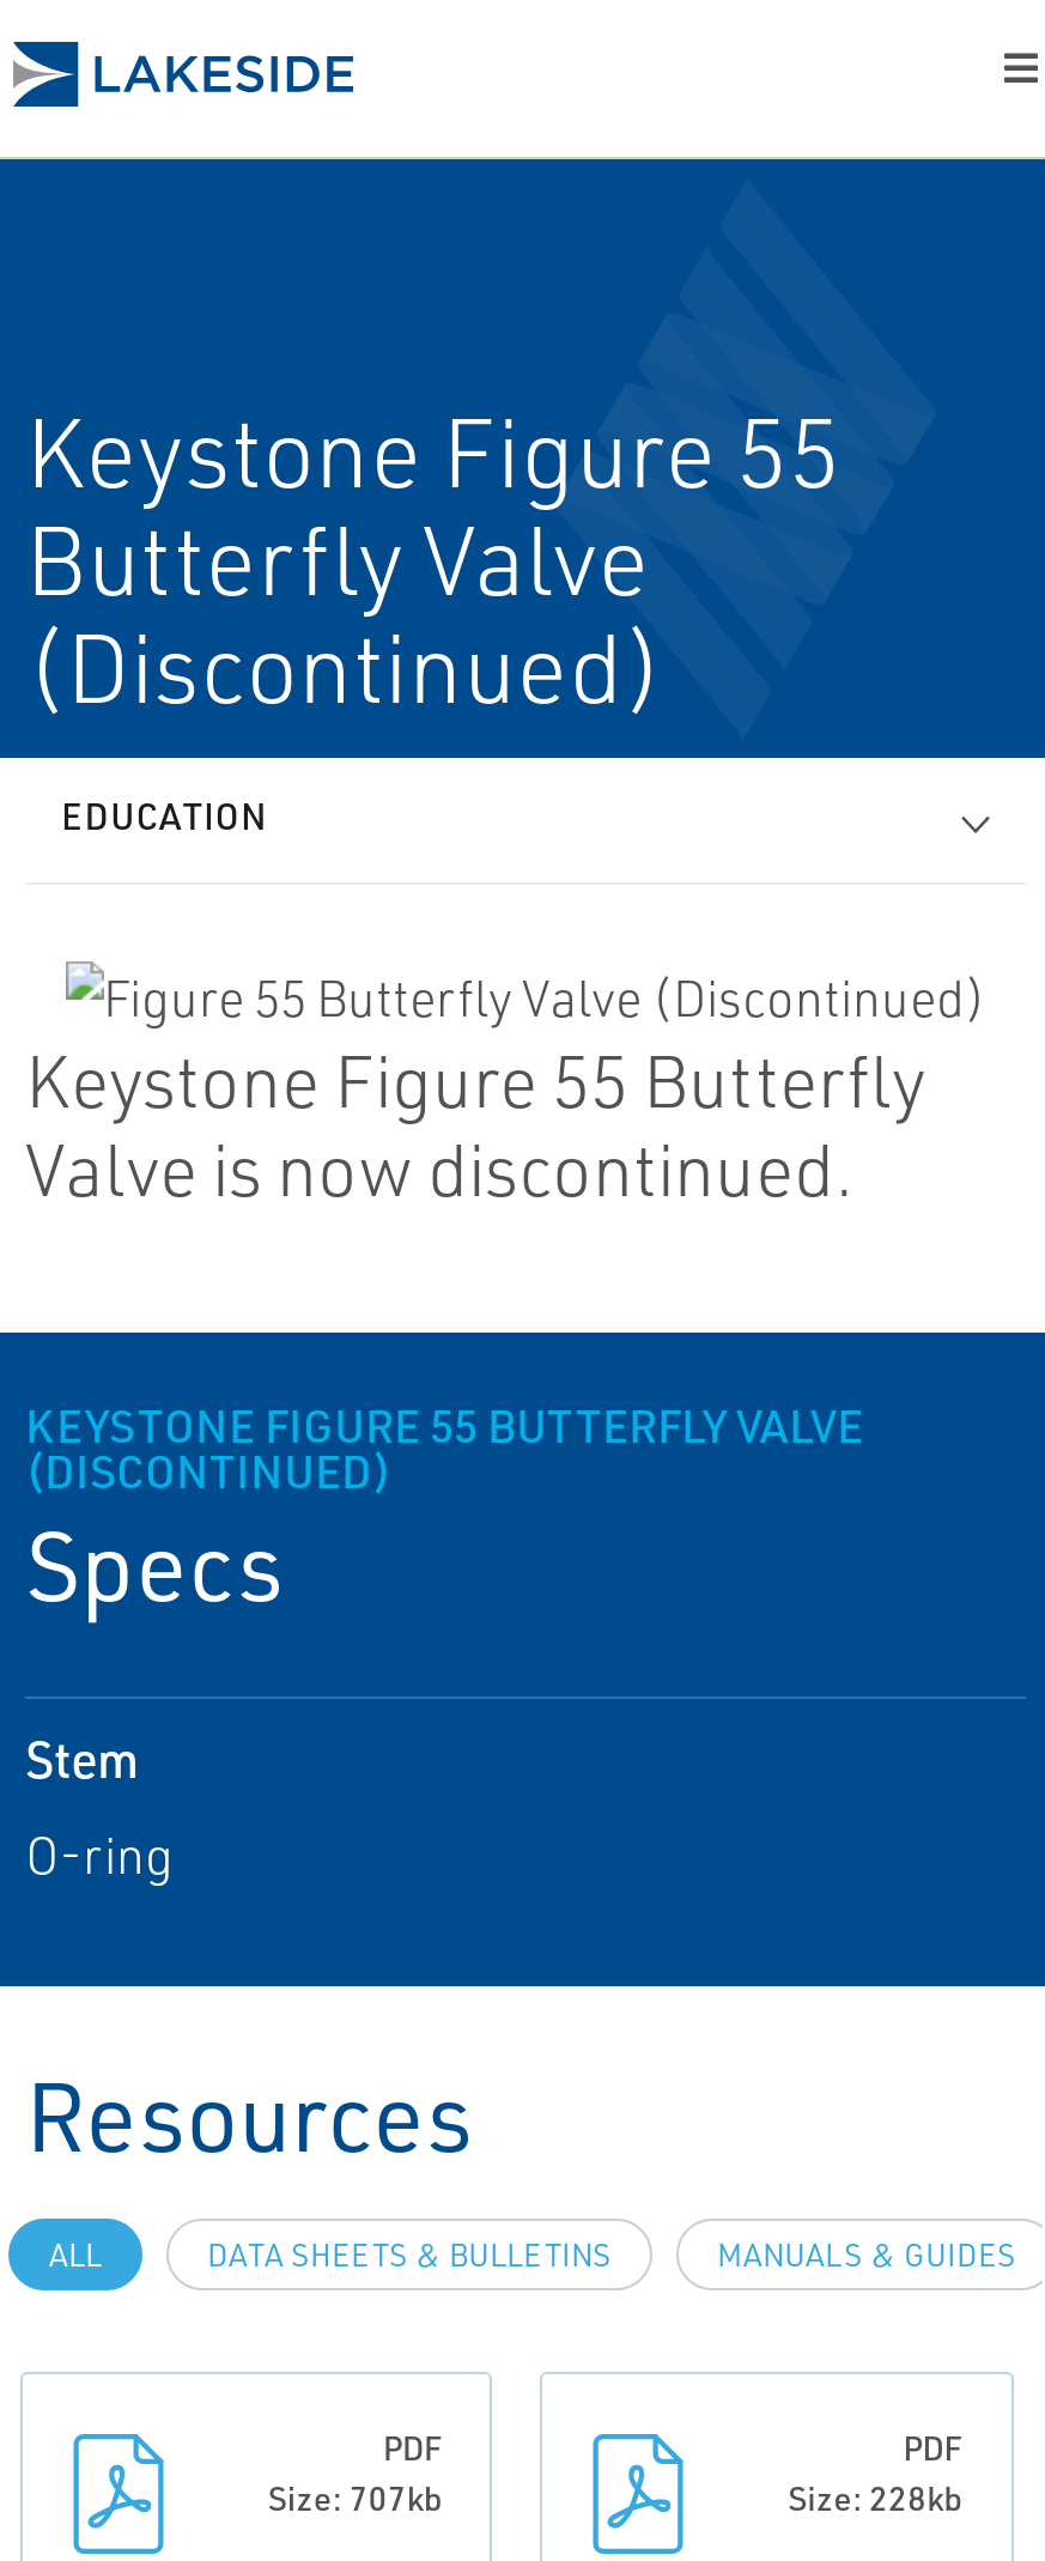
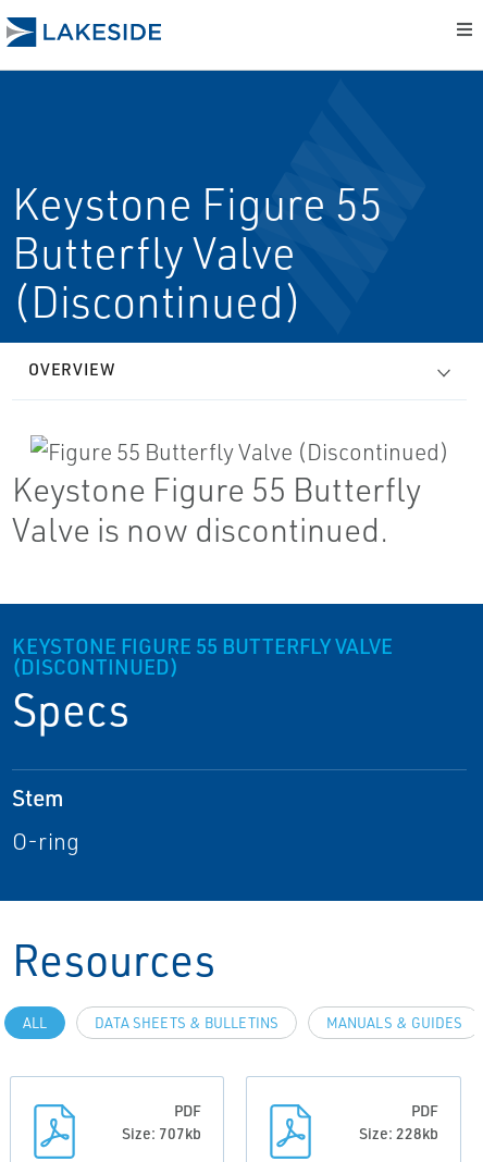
[61,794,269,839] EDUCATION -> [28,359,115,380] OVERVIEW

